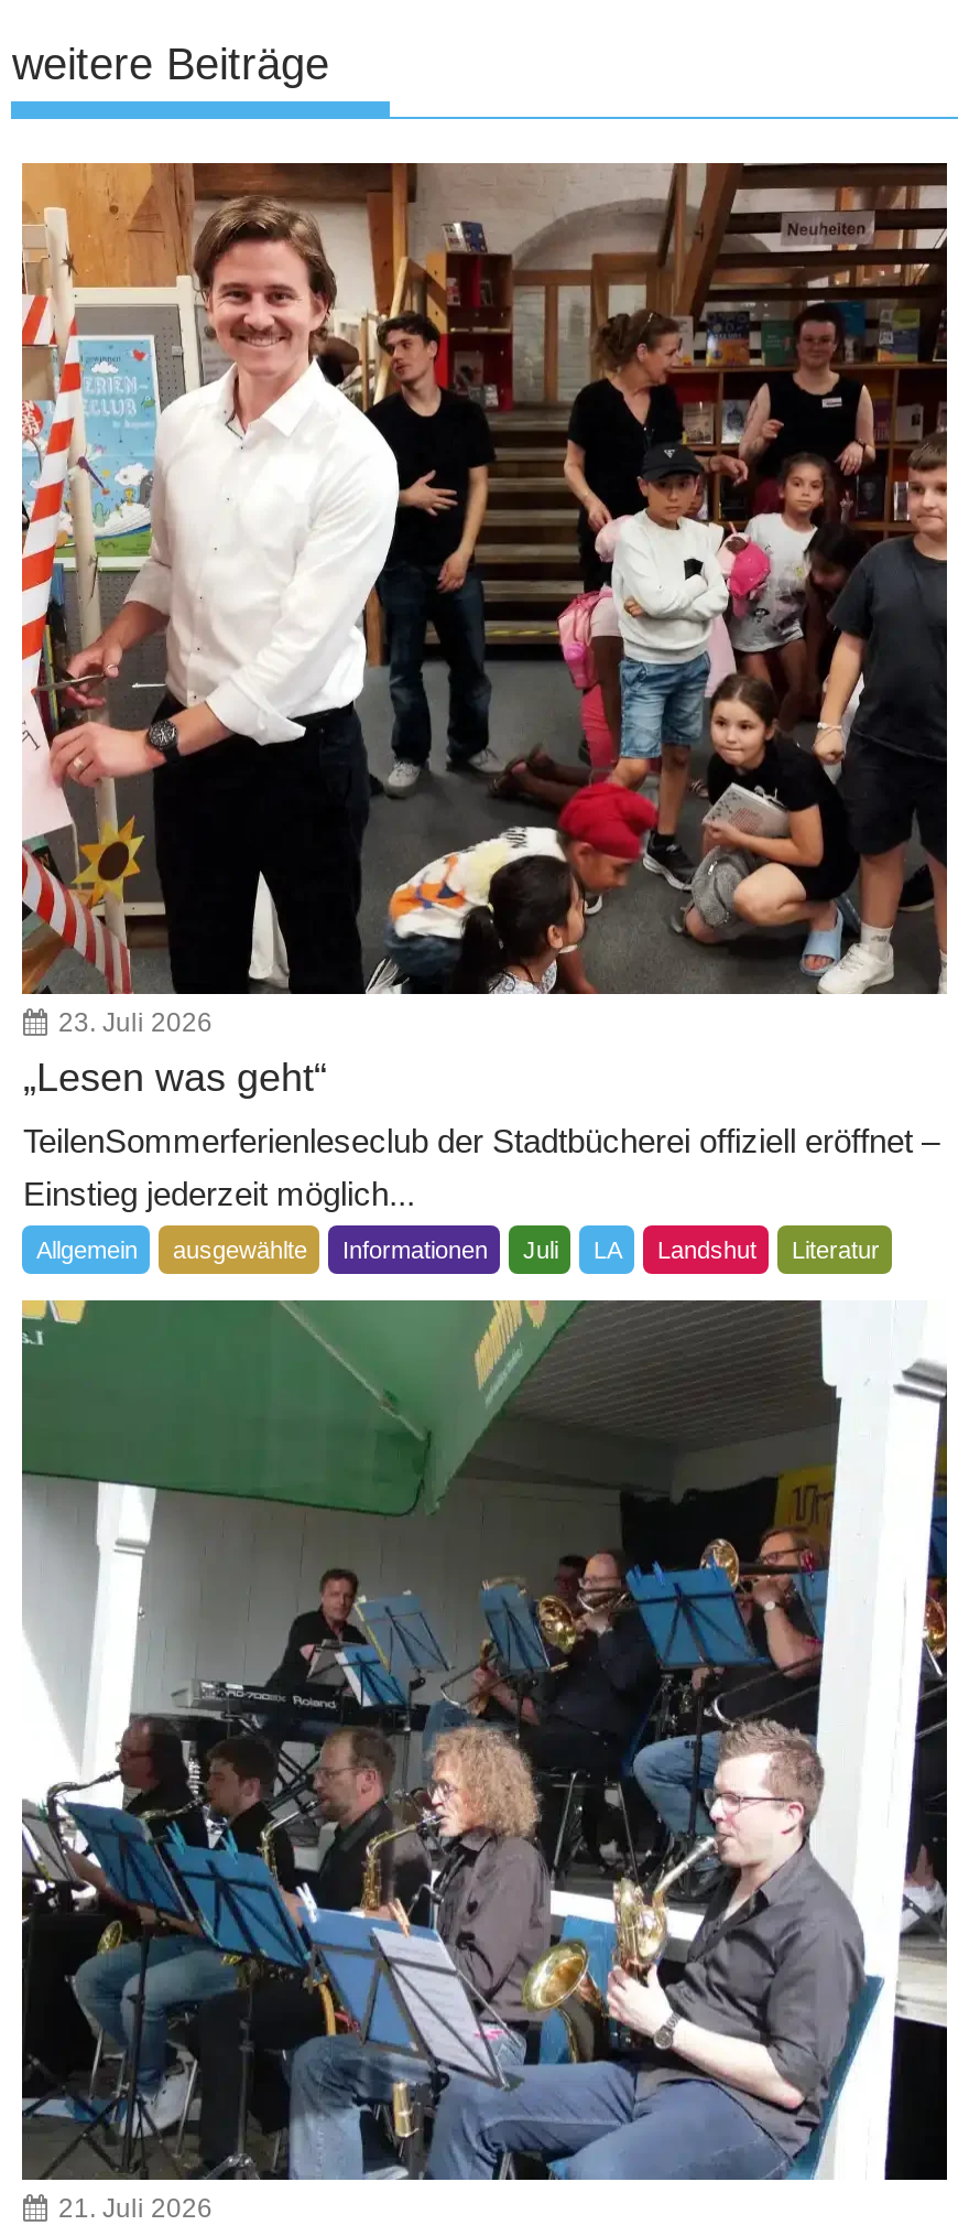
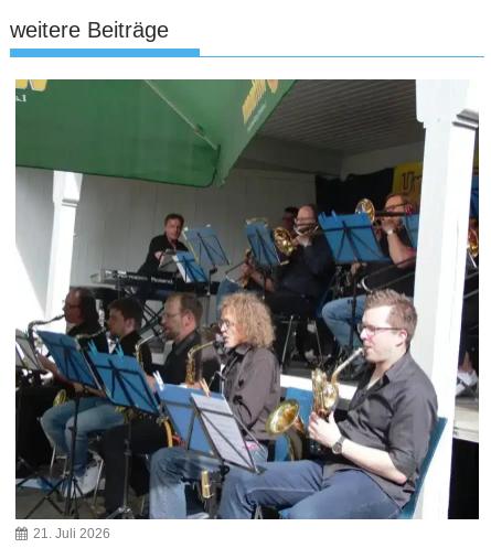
[20,161,949,1263] [image] | 23. Juli 2026 | „Lesen was geht“ | TeilenSommerferienleseclub der Stadtbücherei offiziell eröffnet – | Einstieg jederzeit möglich... | Allgemein | ausgewählte | Informationen | Juli | LA | Landshut | Literatur -> none

